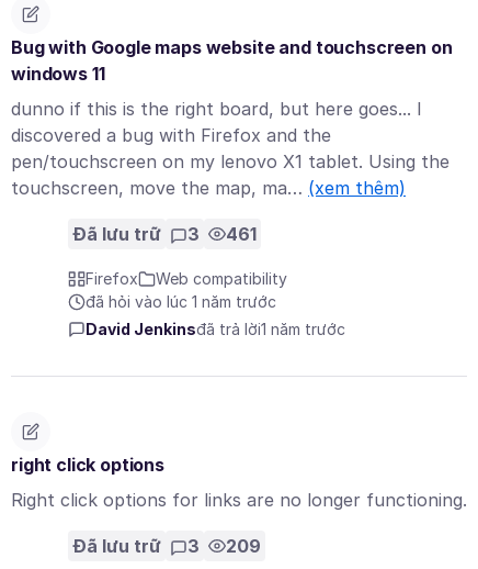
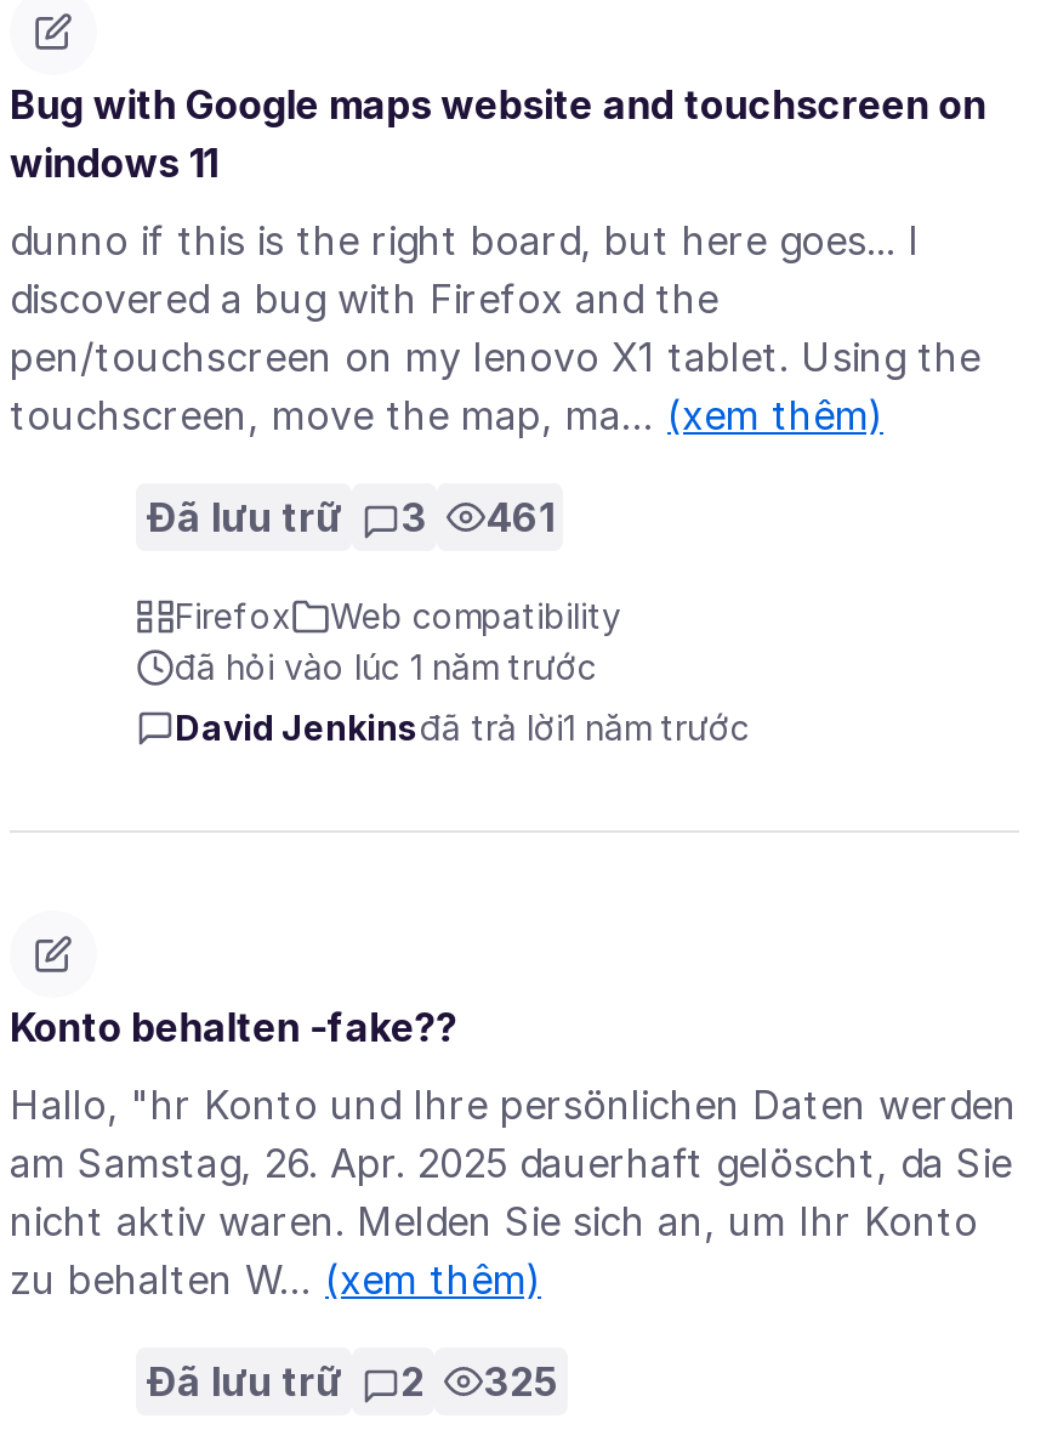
[11,454,164,476] right click options -> [10,1004,457,1052] Konto behalten -fake??
[11,489,467,511] Right click options for links are no longer functioning. -> [10,1082,1017,1305] Hallo, "hr Konto und Ihre persönlichen Daten werden | am Samstag, 26. Apr. 2025 dauerhaft gelöscht, da Sie | nicht aktiv waren. Melden Sie sich an, um Ihr Konto | zu behalten W… (xem thêm)
[187,535,200,557] 3 -> [400,1358,425,1407] 2
[226,535,261,557] 209 -> [483,1358,558,1407] 325

